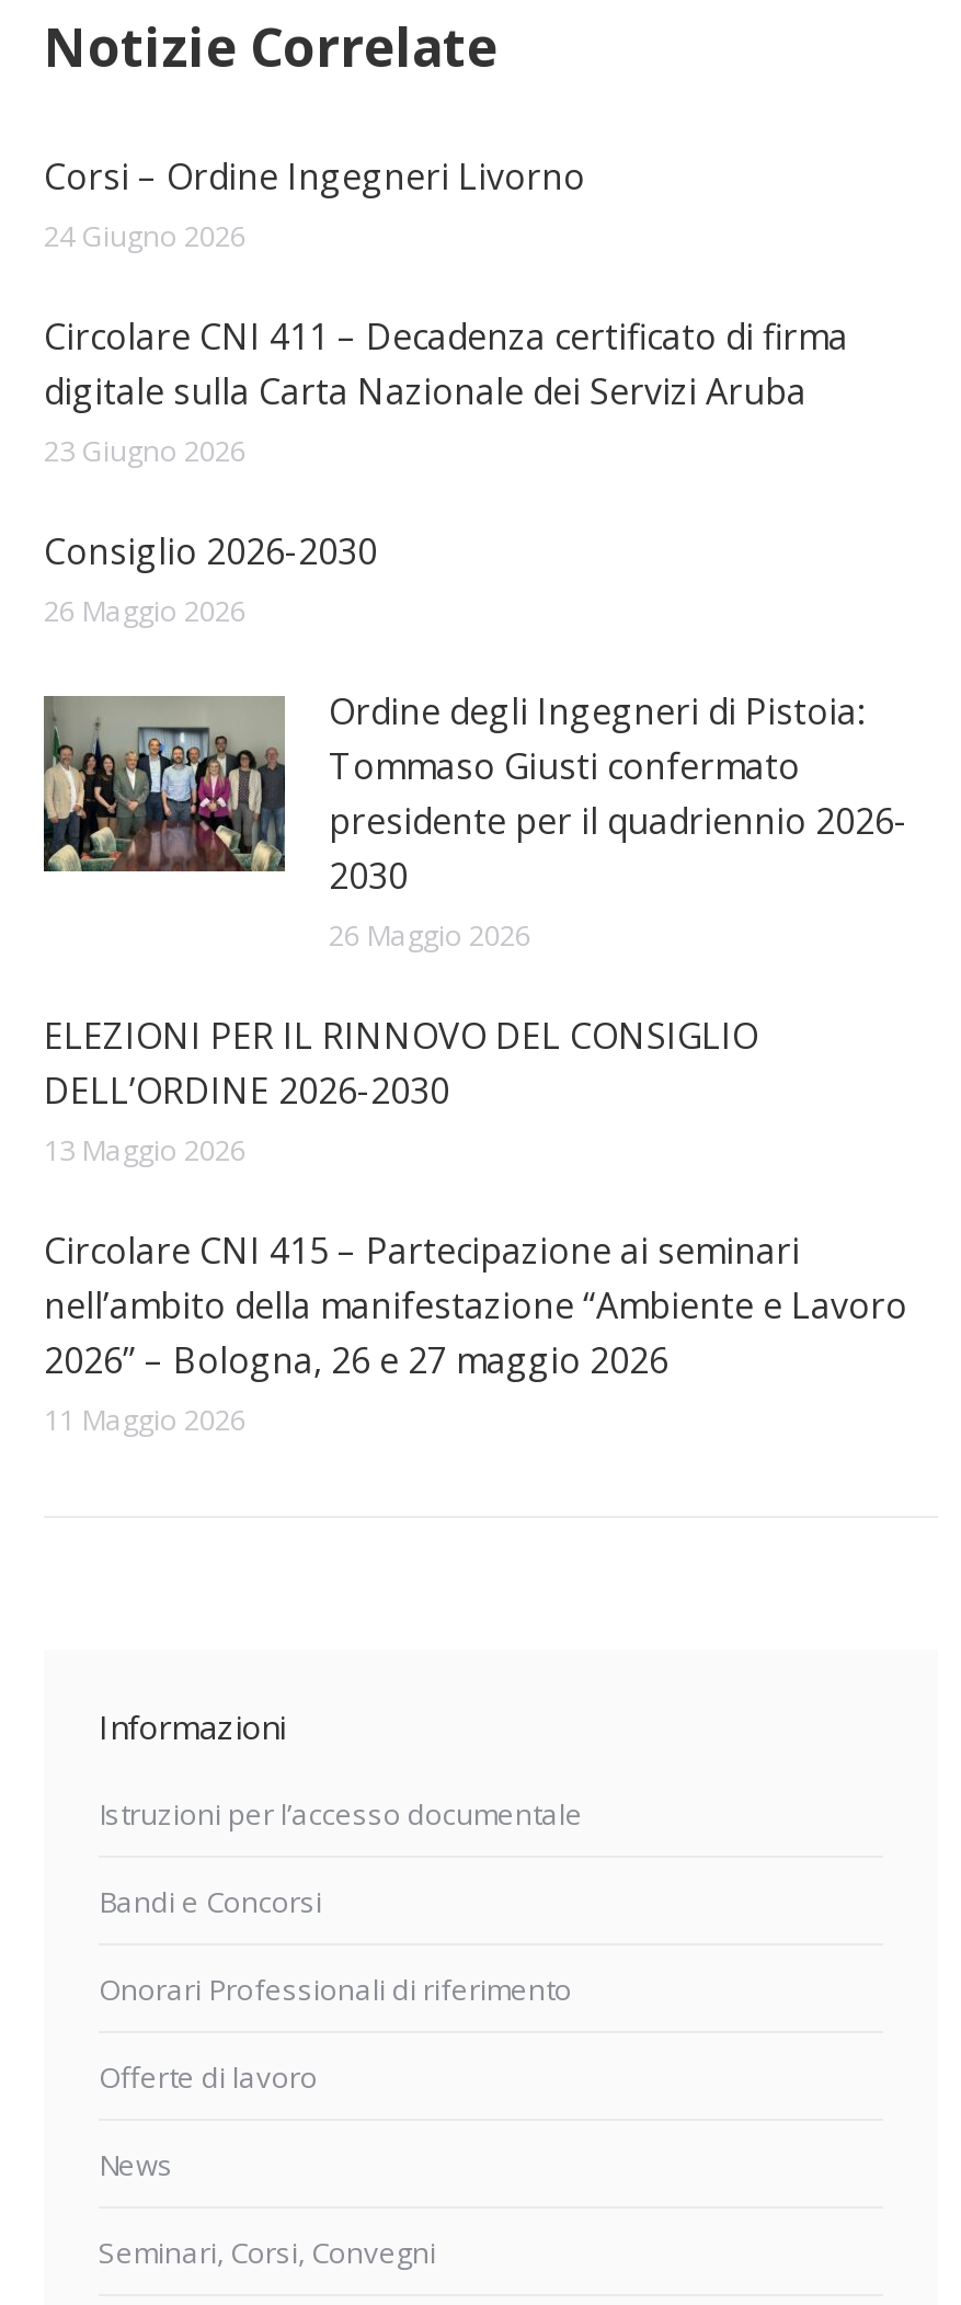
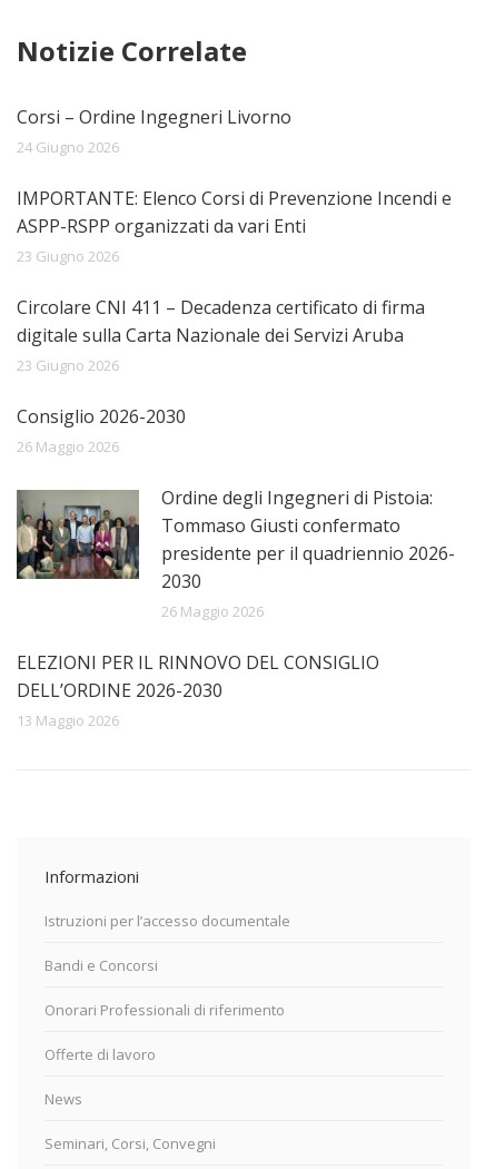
none -> [17,186,452,266] IMPORTANTE: Elenco Corsi di Prevenzione Incendi e | ASPP-RSPP organizzati da vari Enti | 23 Giugno 2026
moved [39,312,907,1169] -> [14,295,455,730]: [image] | Circolare CNI 411 – Decadenza certificato di firma | digitale sulla Carta Nazionale dei Servizi Aruba | ... | DELL’ORDINE 2026-2030 | 13 Maggio 2026
[44,1226,907,1439] Circolare CNI 415 – Partecipazione ai seminari | nell’ambito della manifestazione “Ambiente e Lavoro | 2026” – Bologna, 26 e 27 maggio 2026 | 11 Maggio 2026 -> none

